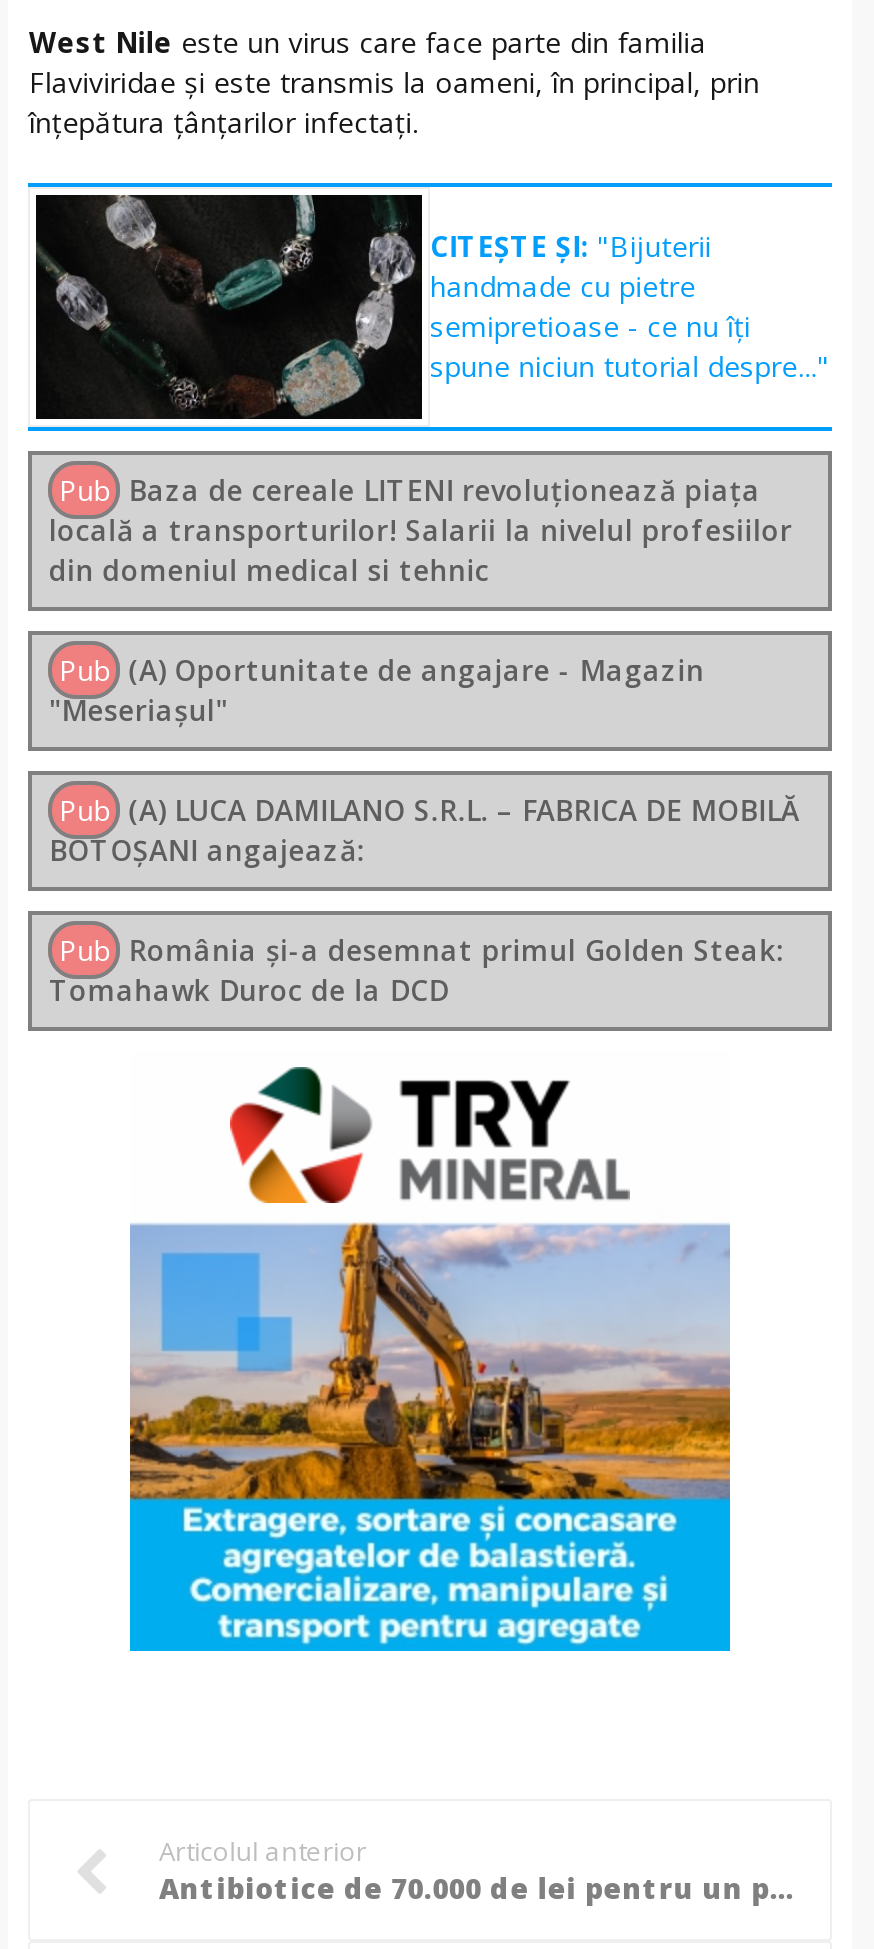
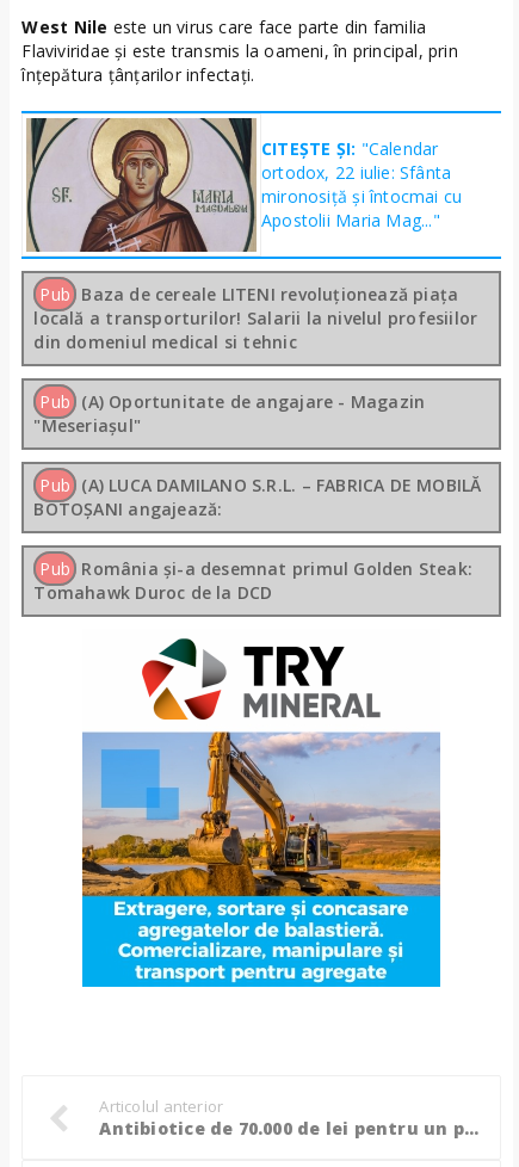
[34,193,829,421] [image] | CITEȘTE ȘI: "Bijuterii | handmade cu pietre | semipretioase - ce nu îți | spune niciun tutorial despre..." -> [26,117,462,253] [image] | CITEȘTE ȘI: "Calendar | ortodox, 22 iulie: Sfânta | mironosiţă şi întocmai cu | Apostolii Maria Mag..."

